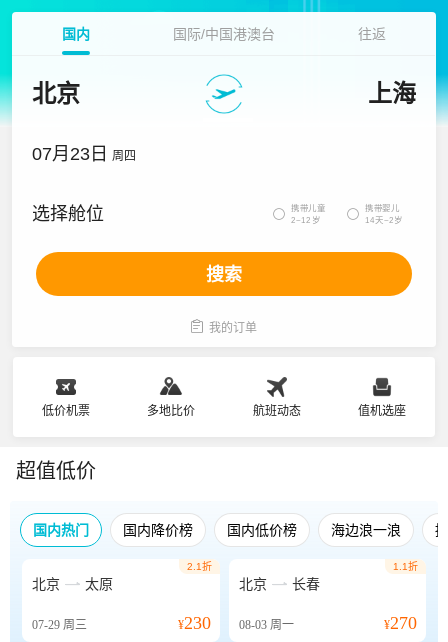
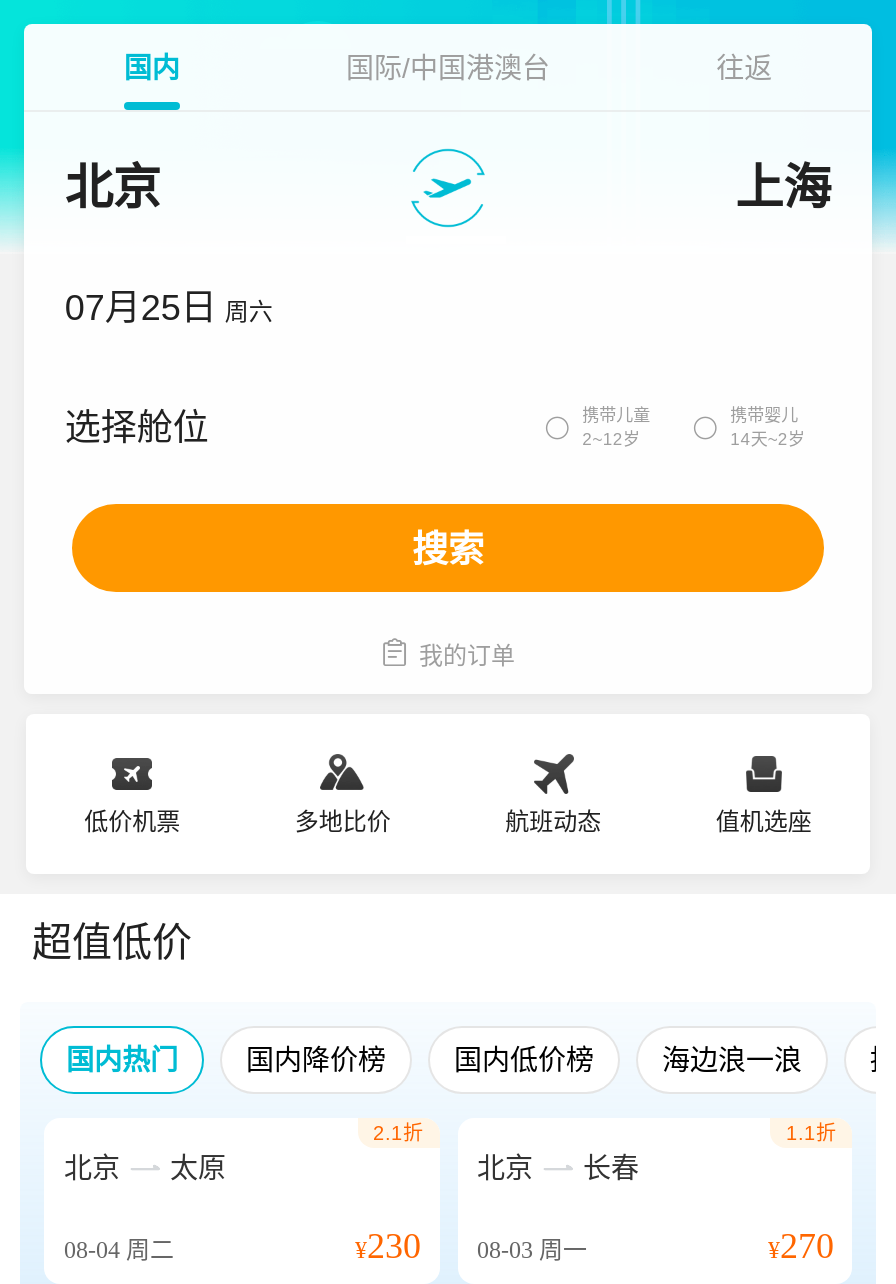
[32,144,136,164] 07月23日 周四 -> [65,288,273,328] 07月25日 周六
[32,618,87,632] 07-29周三 -> [64,1236,174,1264] 08-04周二

